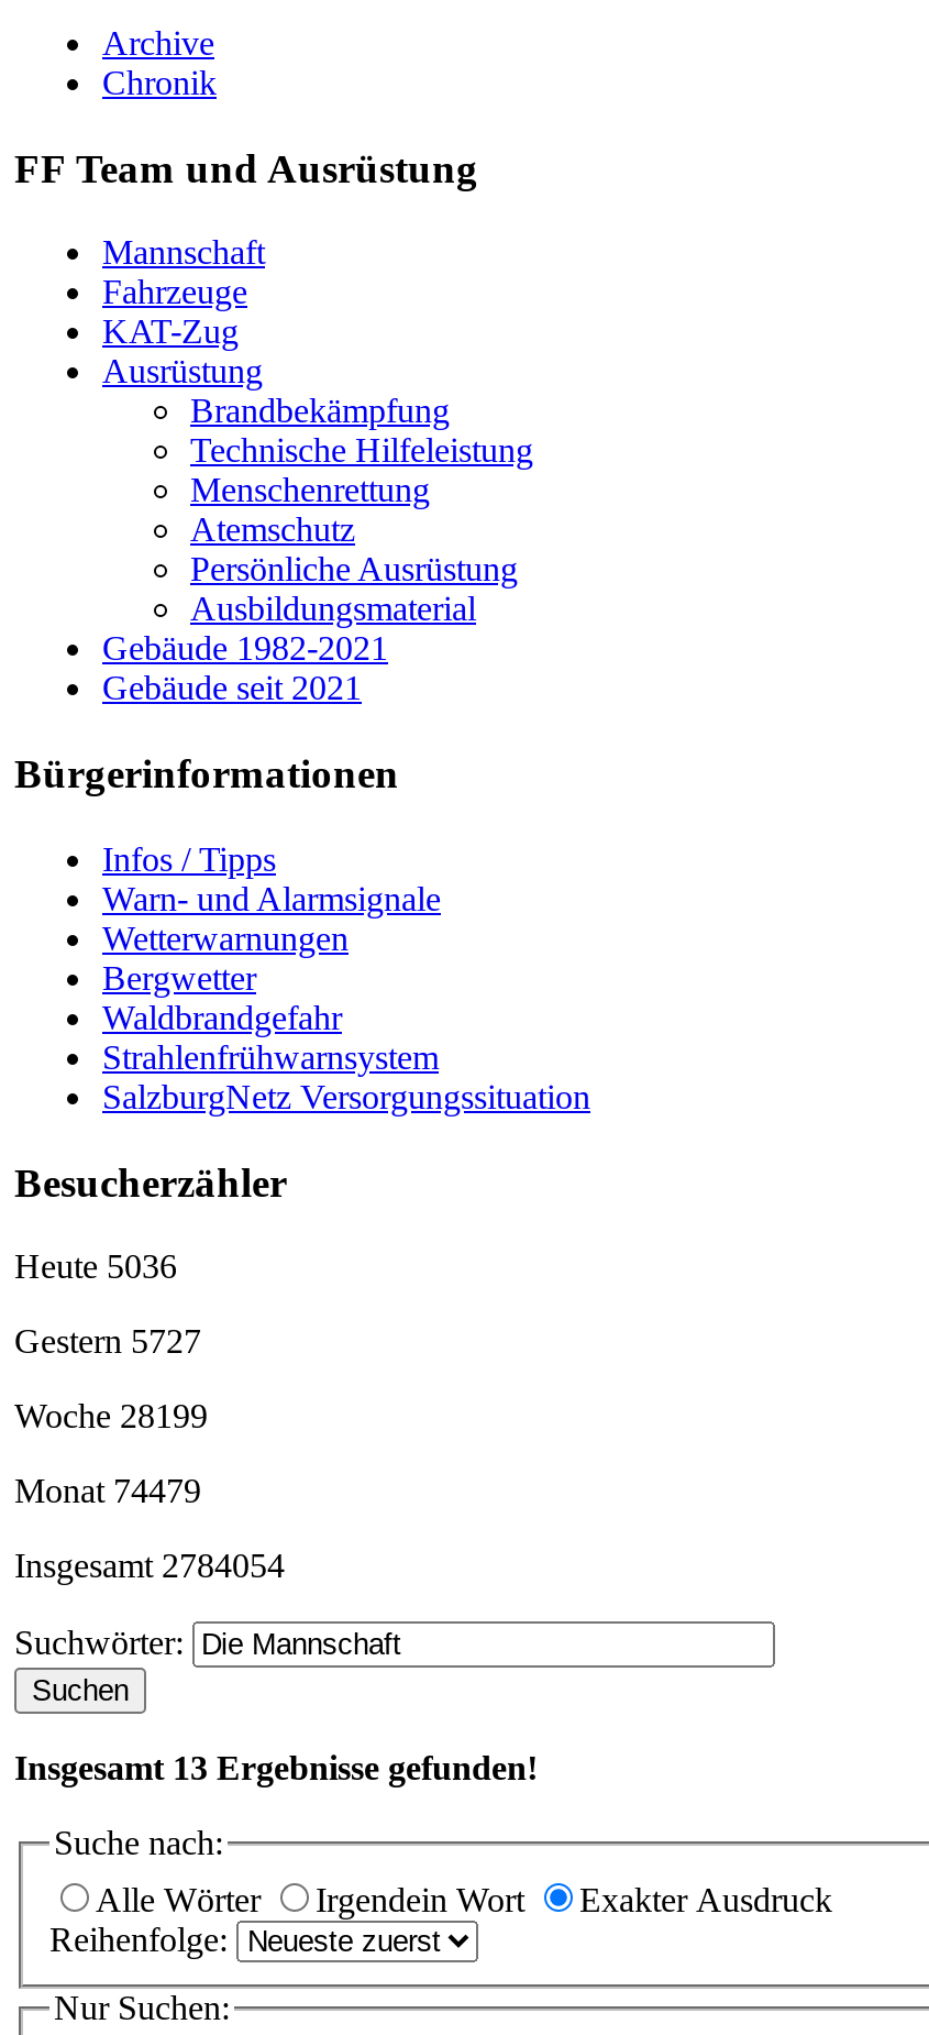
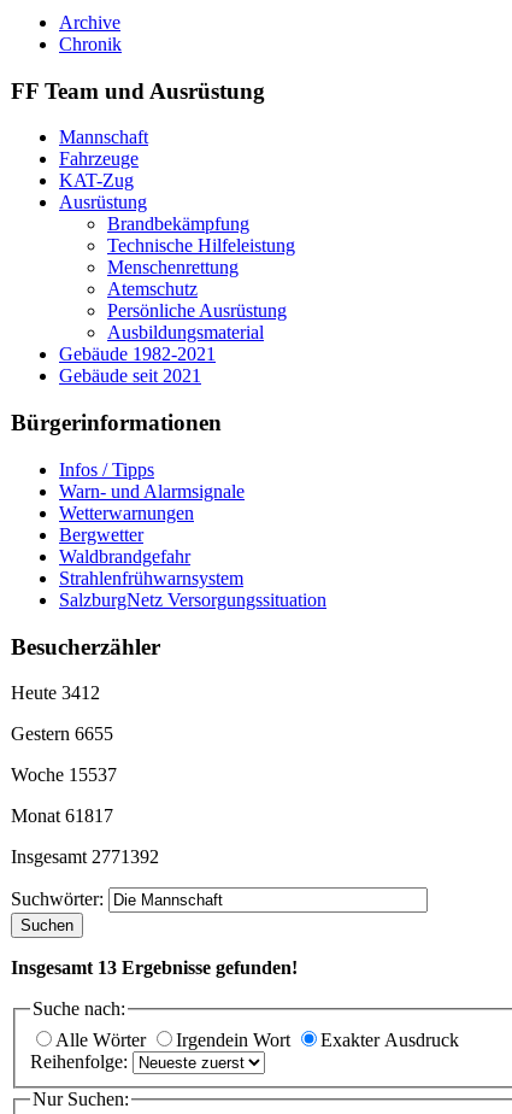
[14,1248,177,1285] Heute 5036 -> [11,683,100,703] Heute 3412
[14,1323,201,1360] Gestern 5727 -> [11,724,113,744] Gestern 6655
[14,1398,208,1435] Woche 28199 -> [11,765,117,785] Woche 15537
[14,1472,201,1510] Monat 74479 -> [11,806,113,826] Monat 61817
[14,1547,285,1585] Insgesamt 2784054 -> [11,847,159,867] Insgesamt 2771392

